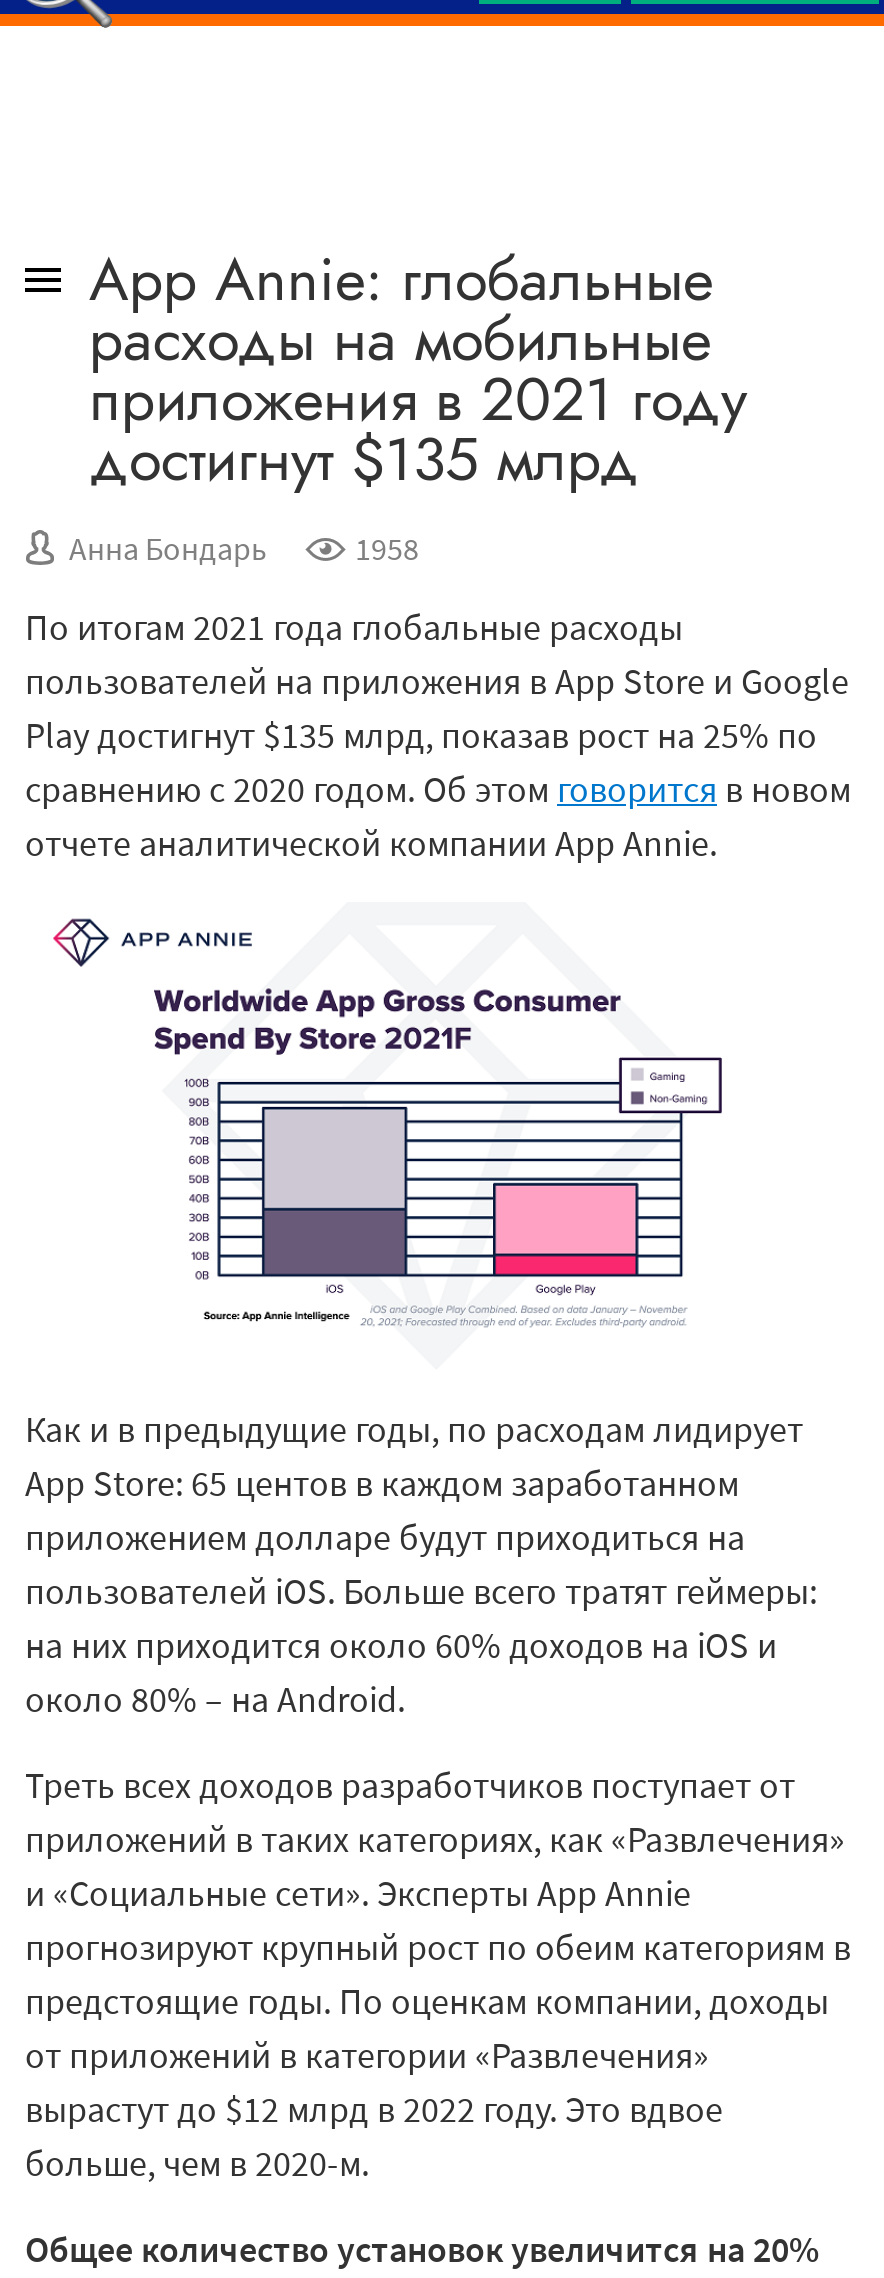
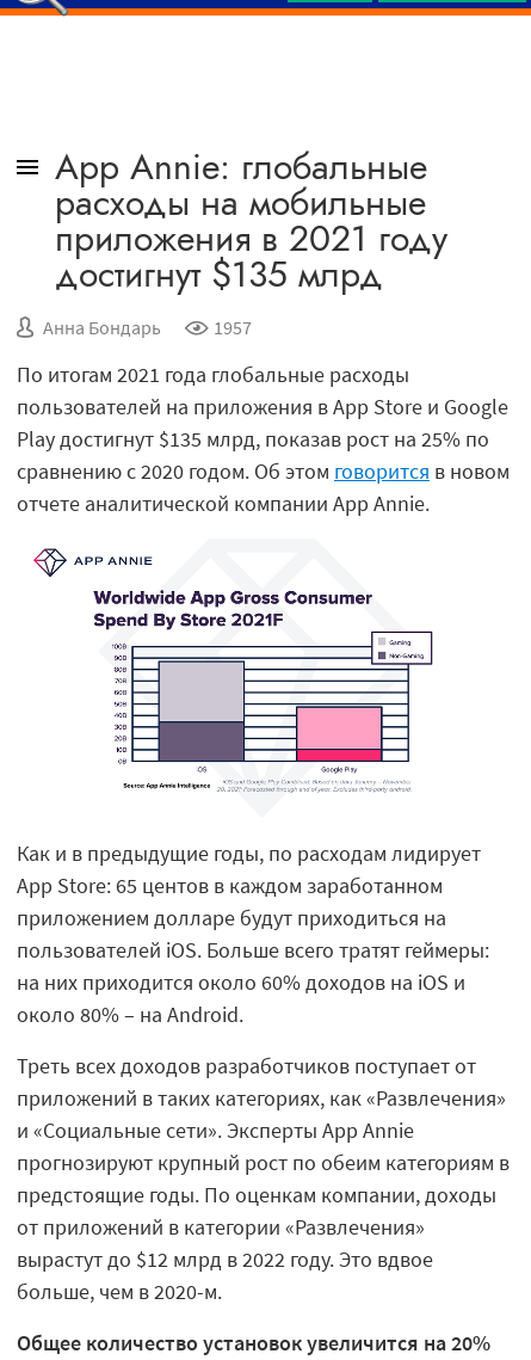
[355,528,419,568] 1958 -> [214,315,252,339] 1957

